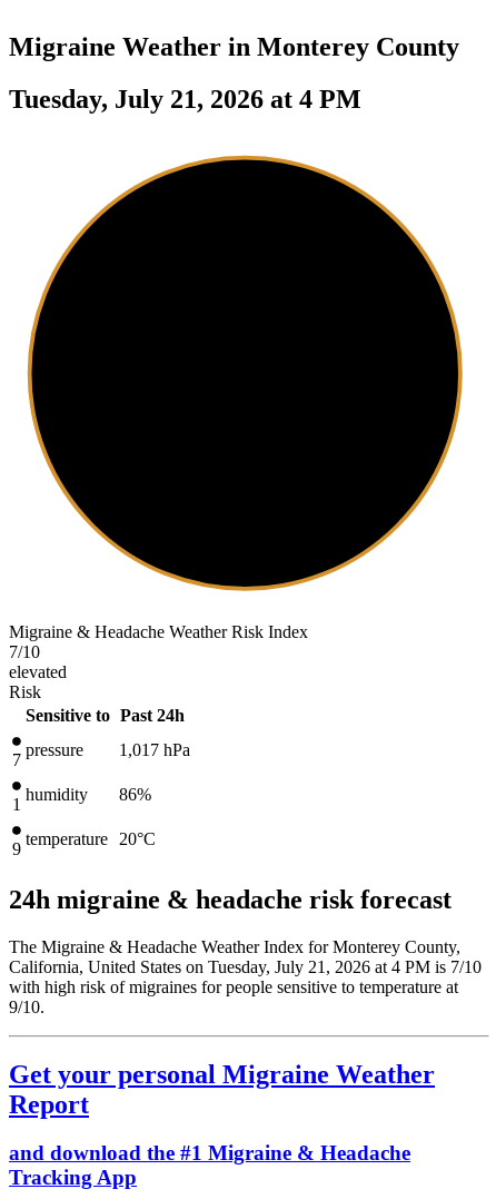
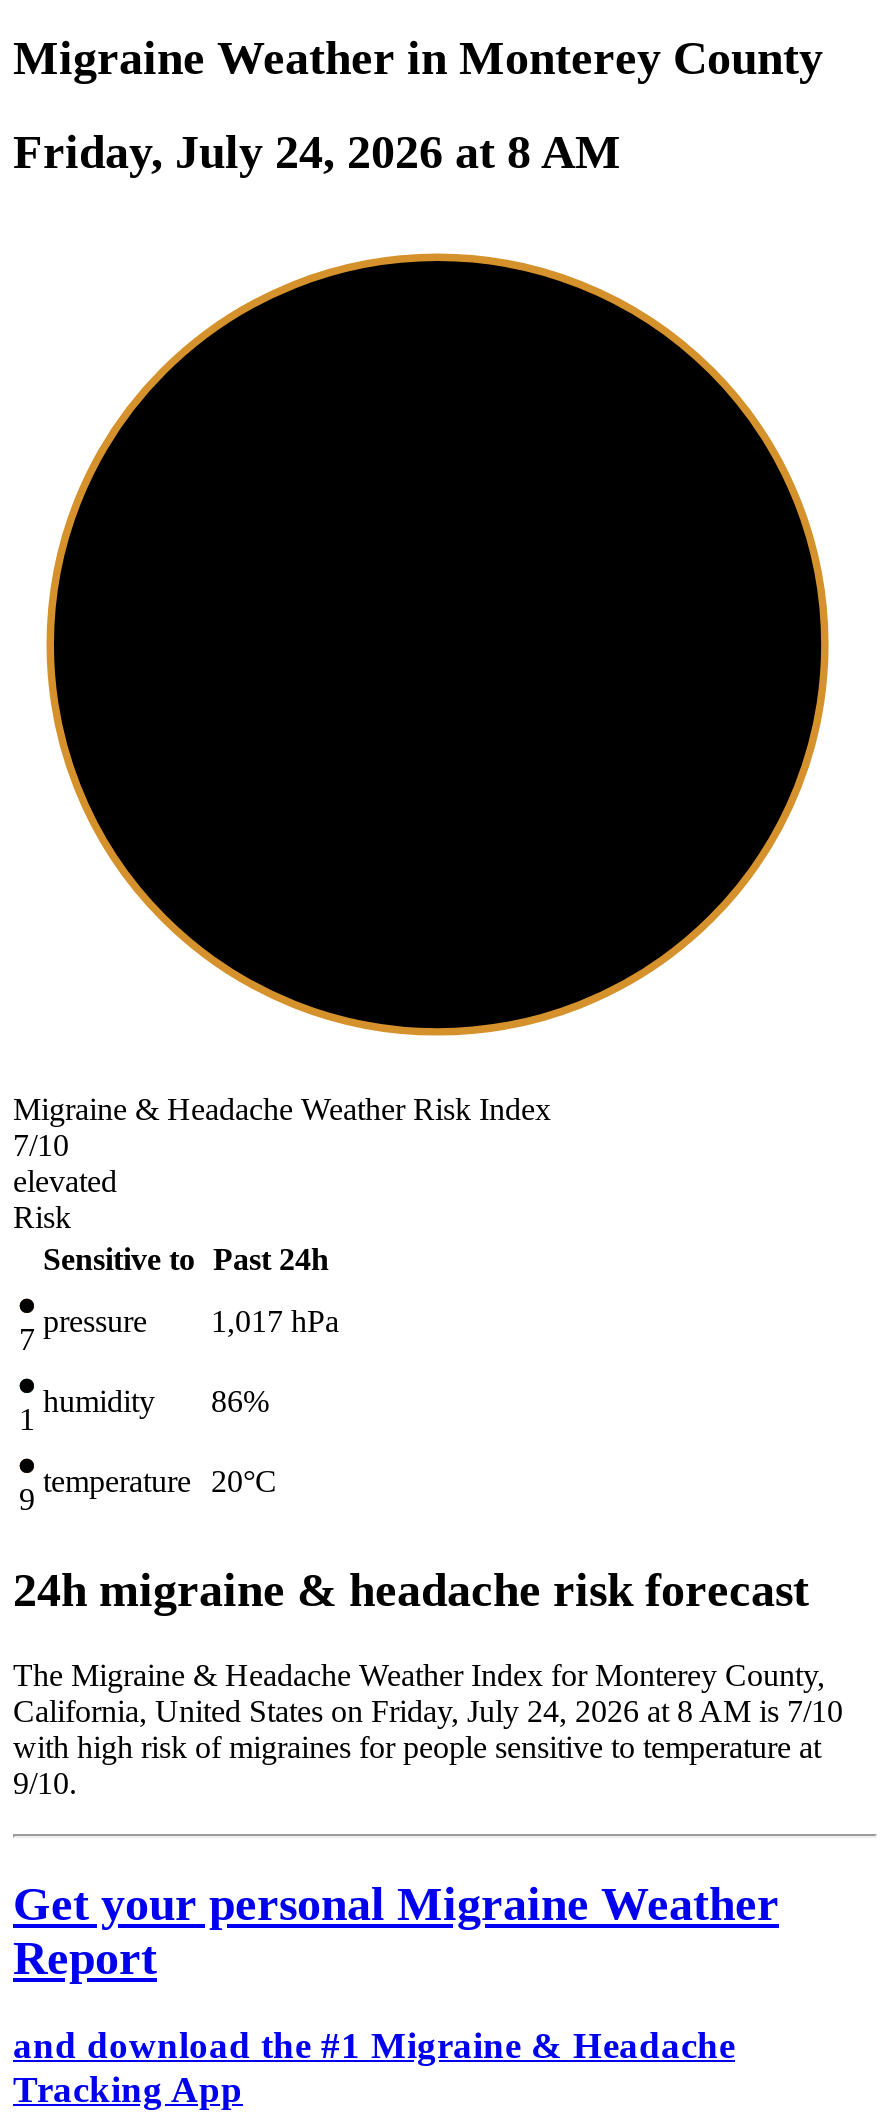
[9,84,361,113] Tuesday, July 21, 2026 at 4 PM -> [13,126,621,178] Friday, July 24, 2026 at 8 AM
[9,957,482,976] California, United States on Tuesday, July 21, 2026 at 4 PM is 7/10 -> [13,1693,843,1727] California, United States on Friday, July 24, 2026 at 8 AM is 7/10

